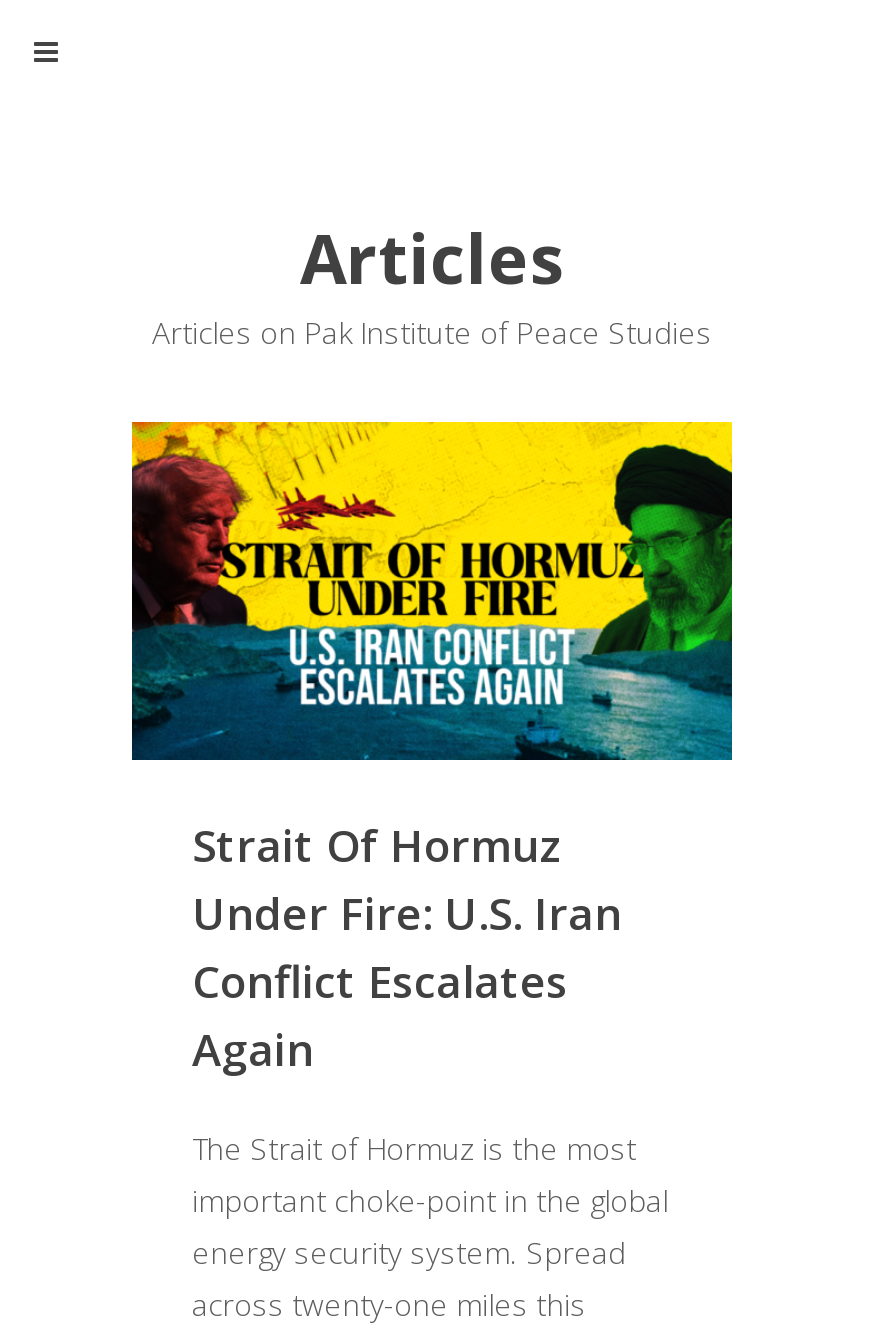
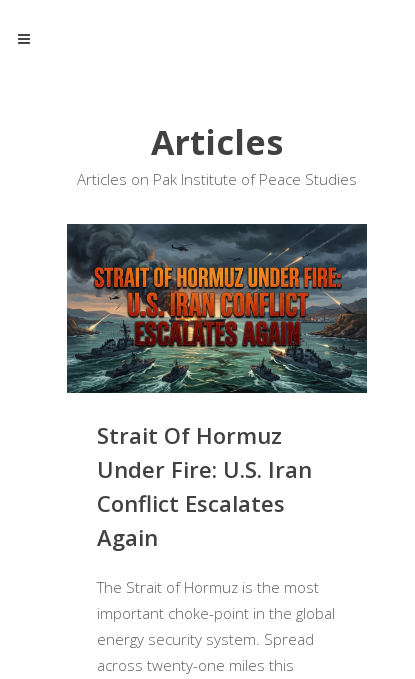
[130,420,734,762] [image] -> [66,223,368,394] [image]

